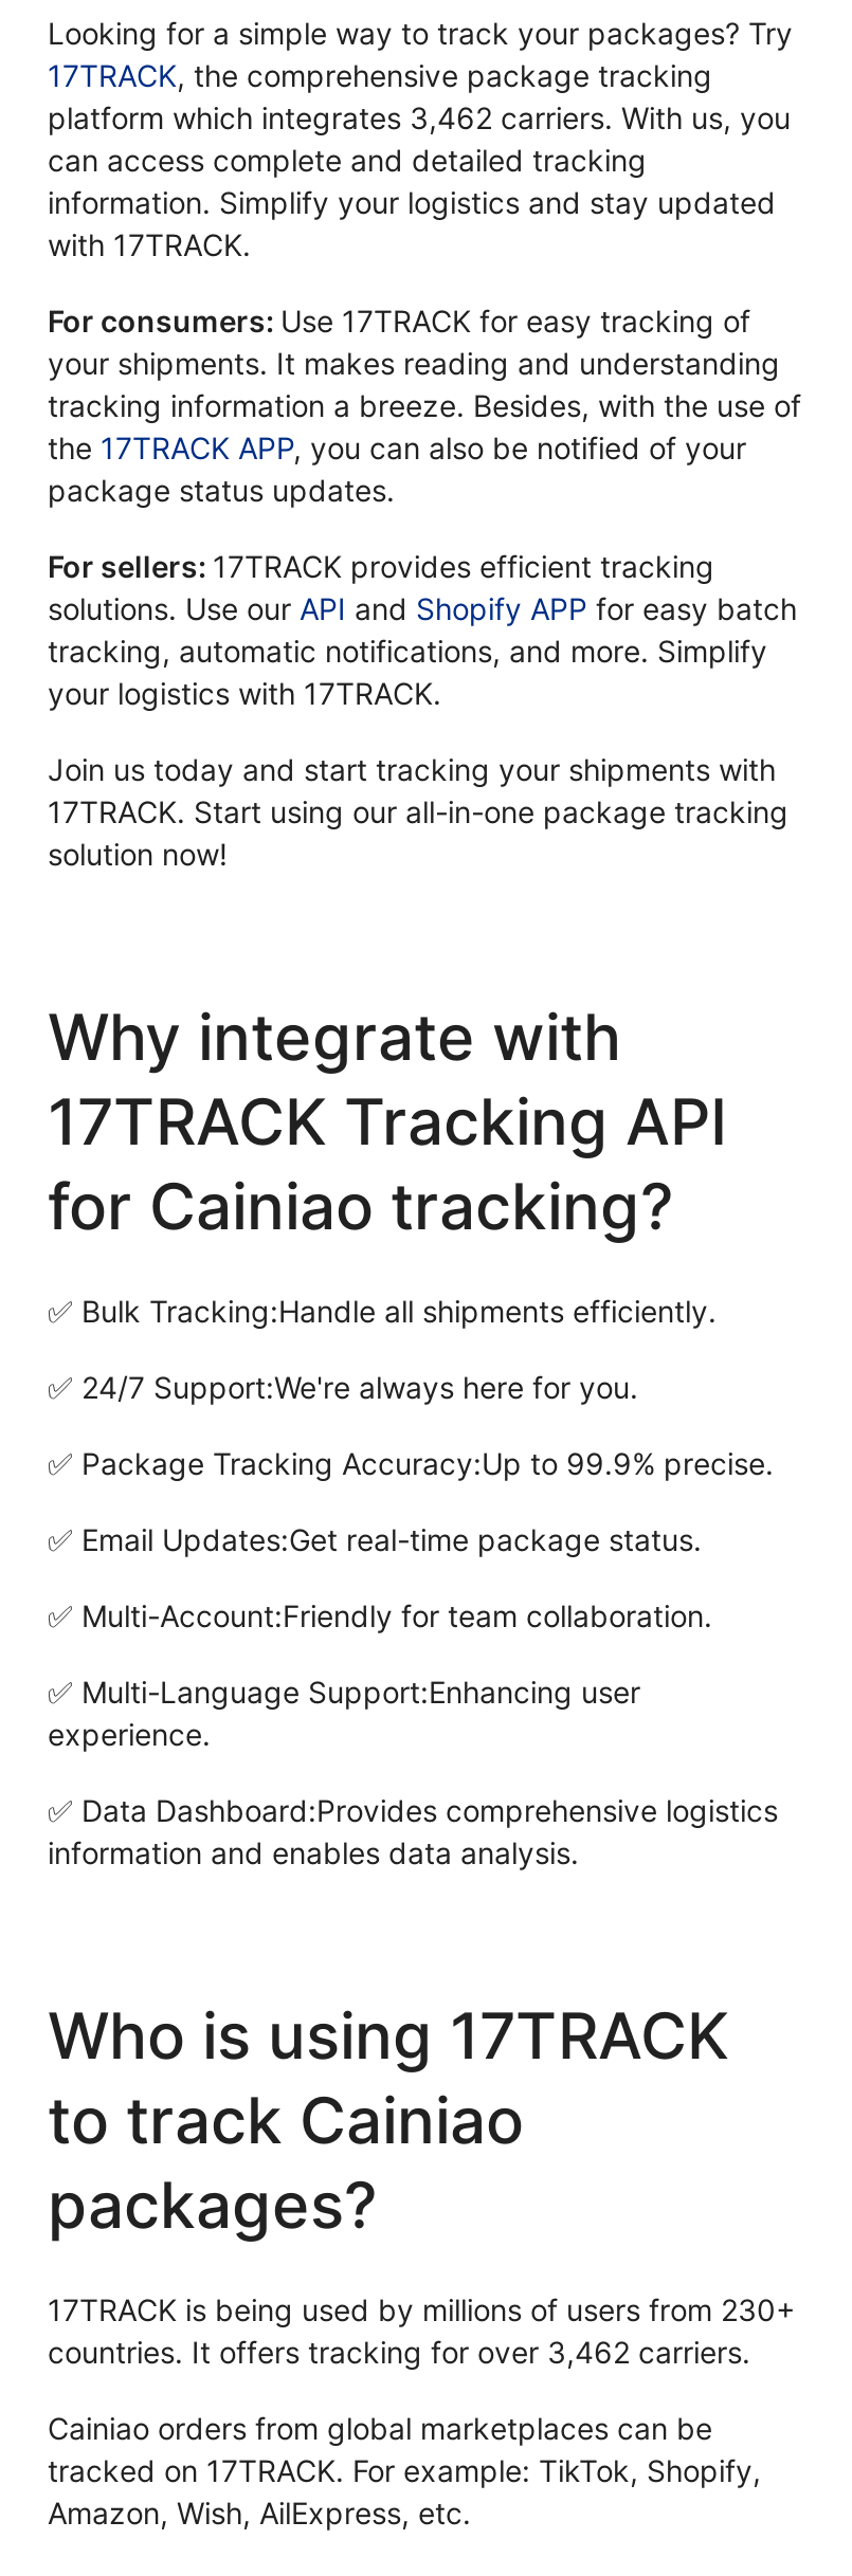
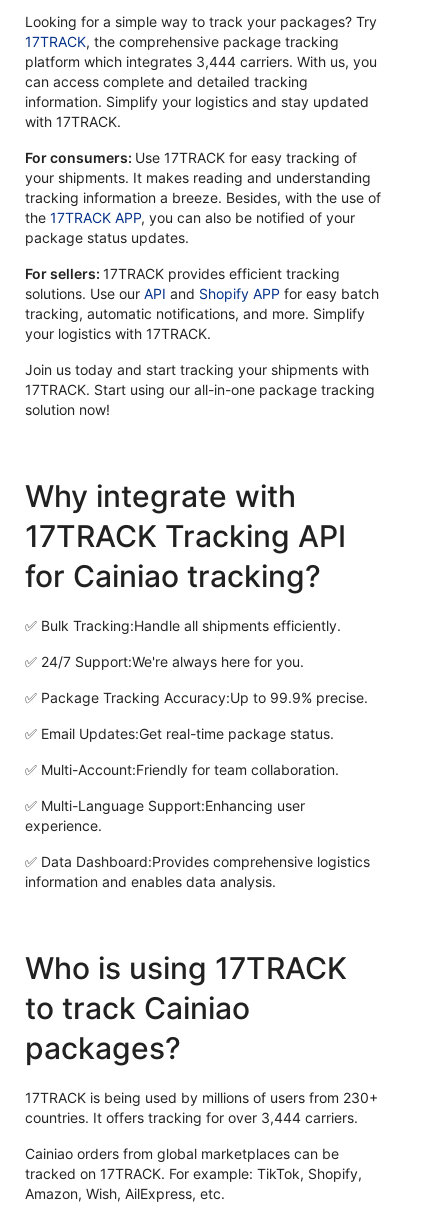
[48,100,791,136] platform which integrates 3,462 carriers. With us, you -> [25,53,377,70] platform which integrates 3,444 carriers. With us, you
[48,2335,750,2371] countries. It offers tracking for over 3,462 carriers. -> [25,1109,358,1126] countries. It offers tracking for over 3,444 carriers.

